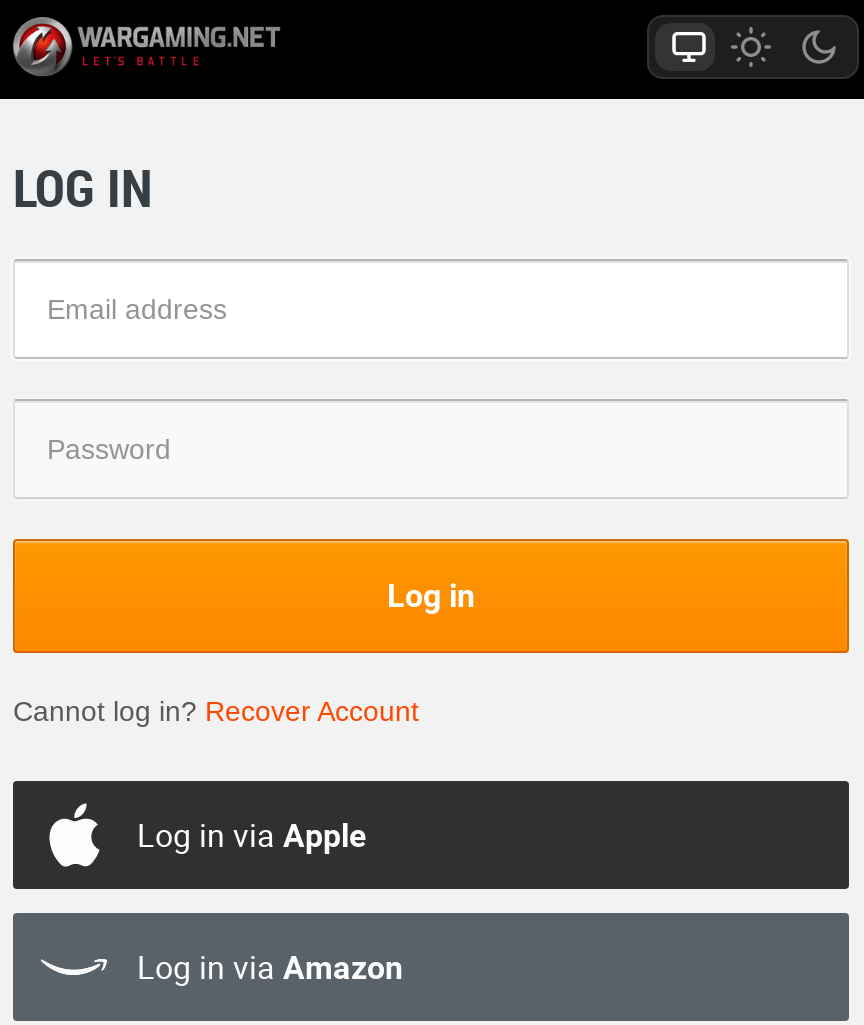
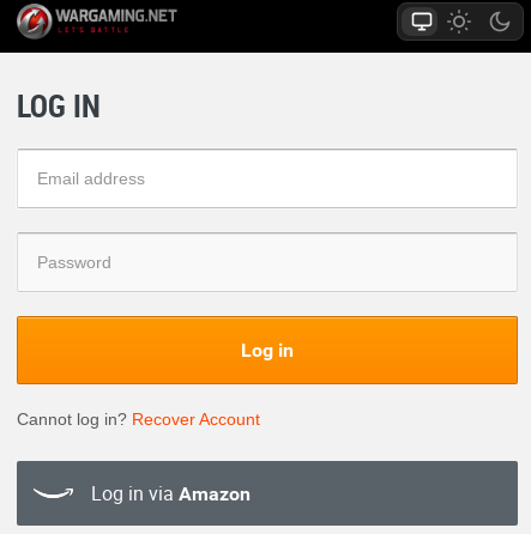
[137,812,367,856] Log in via Apple -> none

